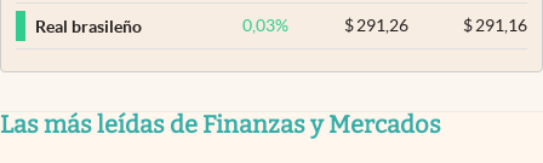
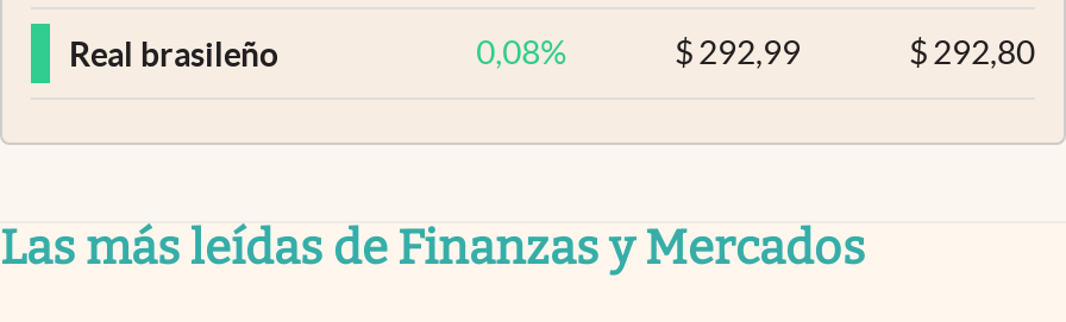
[243,16,289,35] 0,03% -> [476,34,567,72] 0,08%
[344,16,408,35] $ 291,26 -> [675,34,801,72] $ 292,99
[463,16,527,35] $ 291,16 -> [909,34,1035,72] $ 292,80

